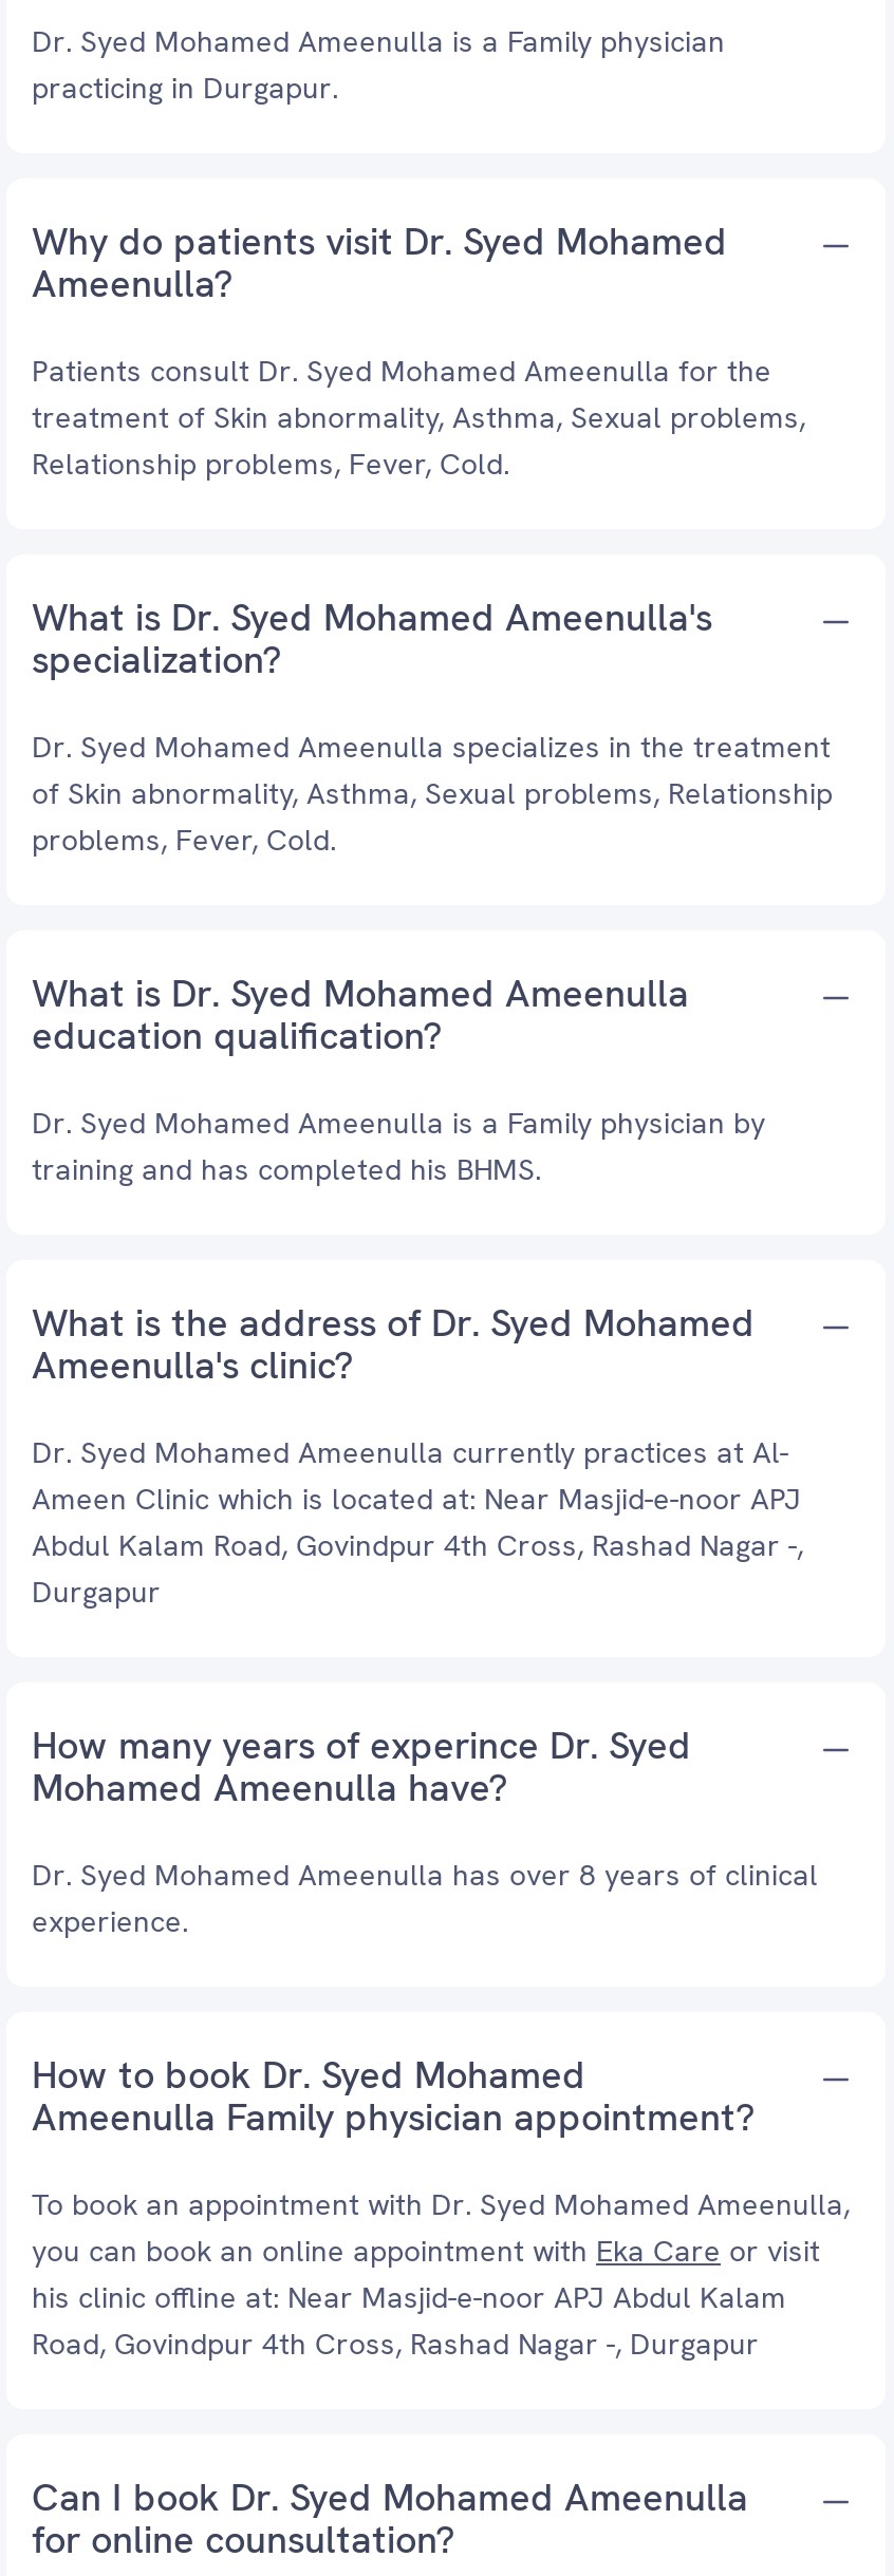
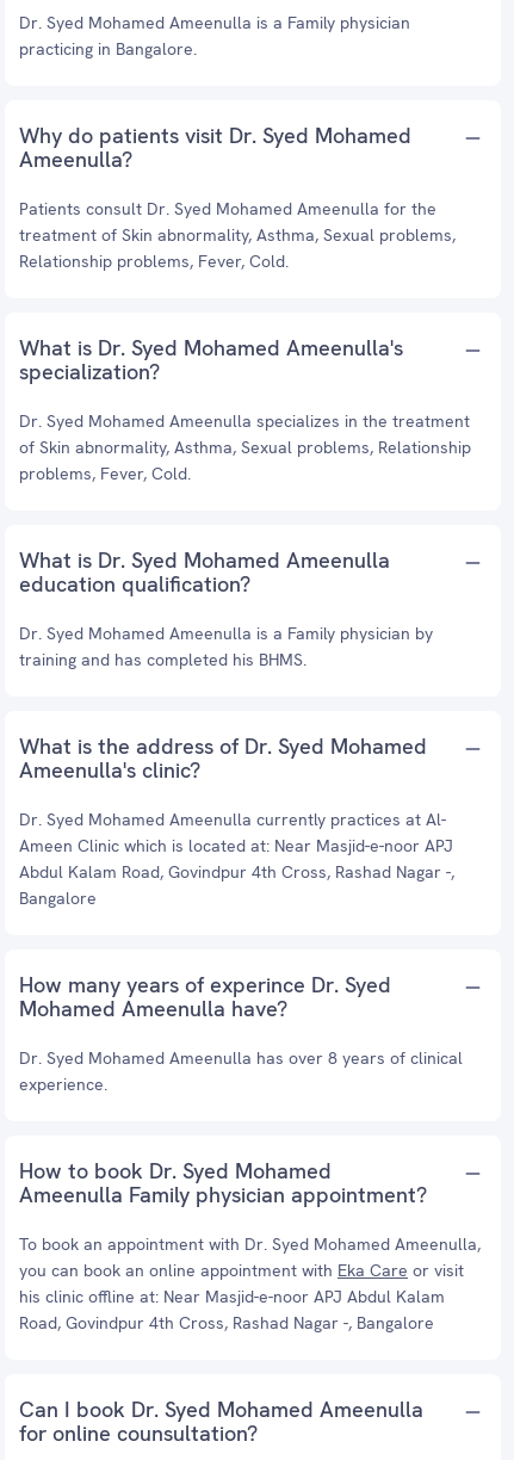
[32,69,338,107] practicing in Durgapur. -> [19,38,197,60] practicing in Bangalore.
[32,1573,161,1611] Durgapur -> [19,887,97,909] Bangalore
[32,2325,759,2363] Road, Govindpur 4th Cross, Rashad Nagar -, Durgapur -> [19,1312,434,1334] Road, Govindpur 4th Cross, Rashad Nagar -, Bangalore

